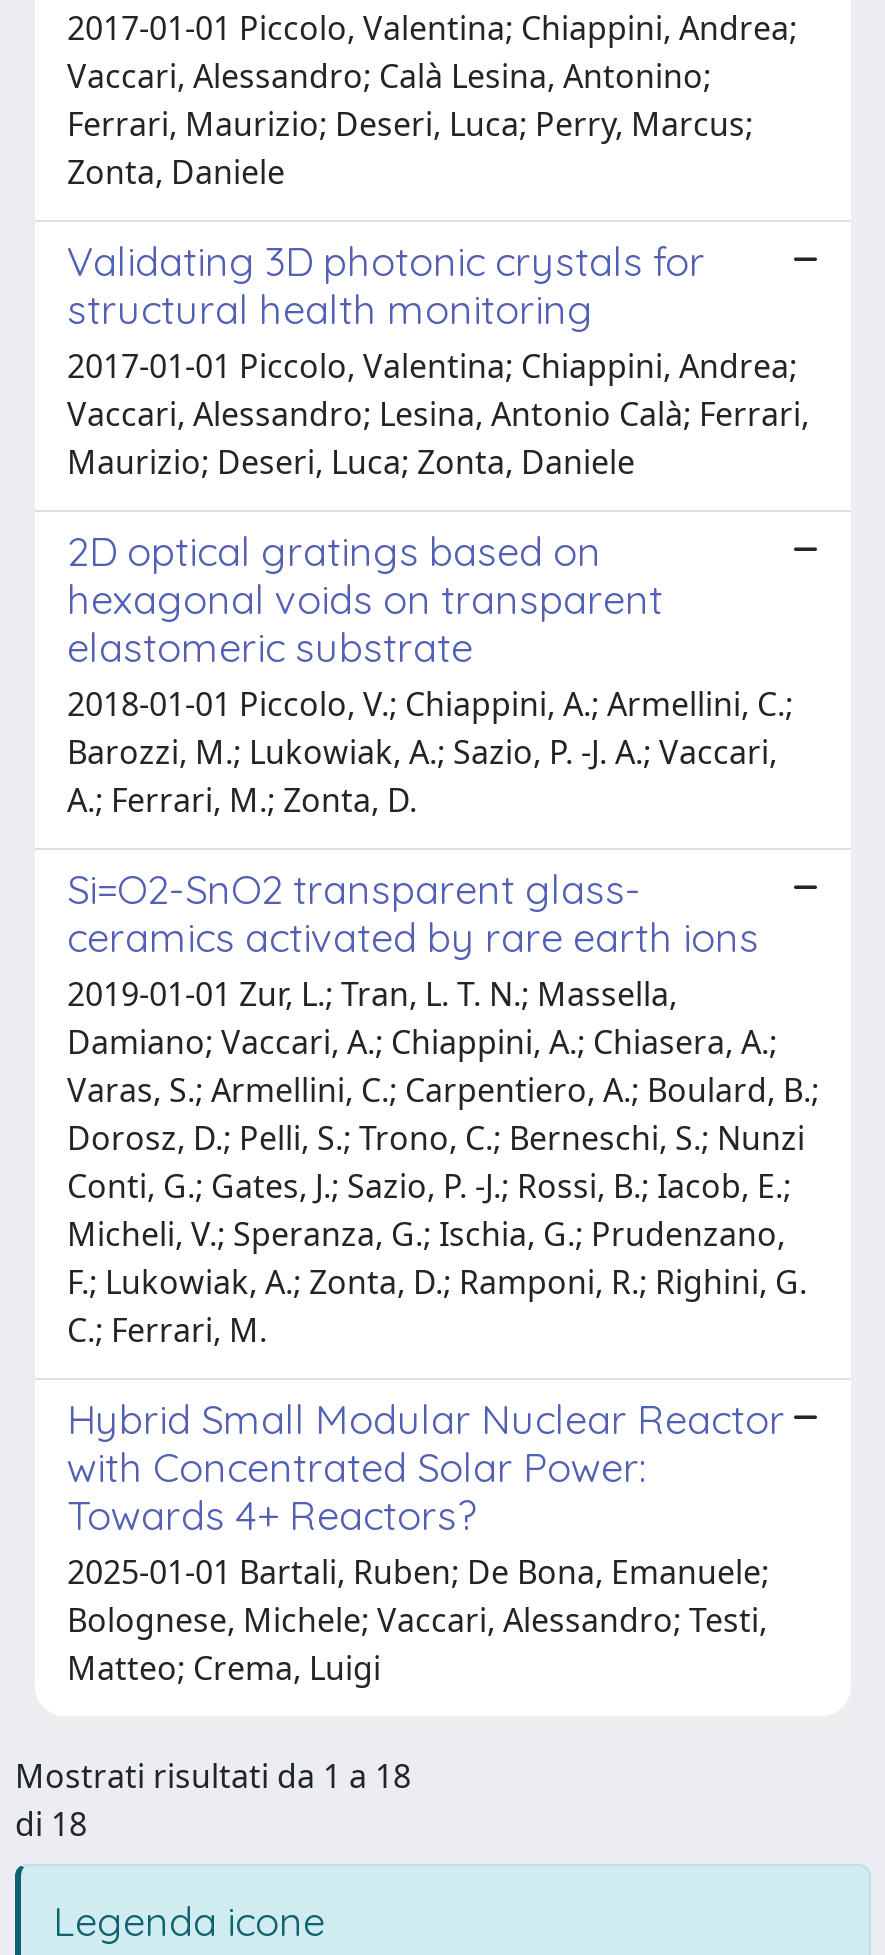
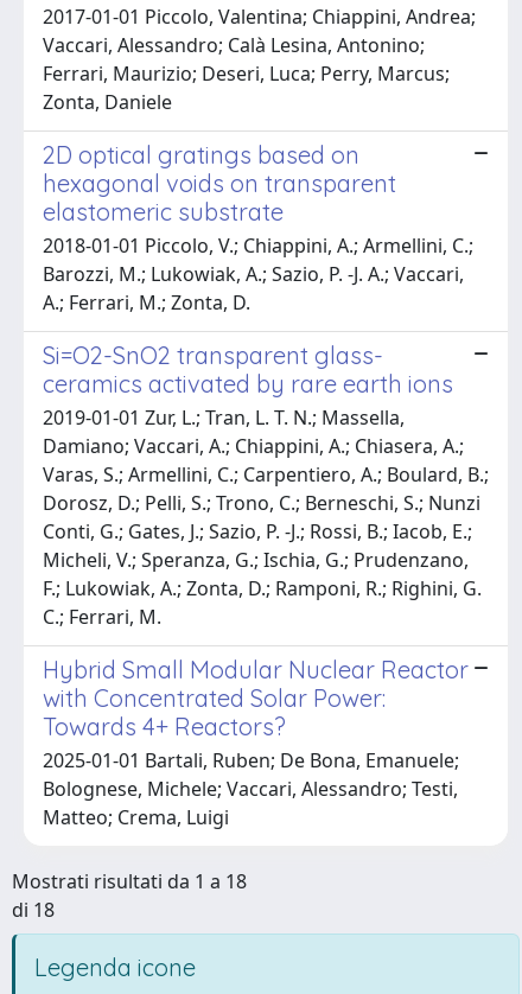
[67,236,809,484] Validating 3D photonic crystals for | structural health monitoring | 2017-01-01 Piccolo, Valentina; Chiappini, Andrea; | Vaccari, Alessandro; Lesina, Antonio Calà; Ferrari, | Maurizio; Deseri, Luca; Zonta, Daniele -> none

